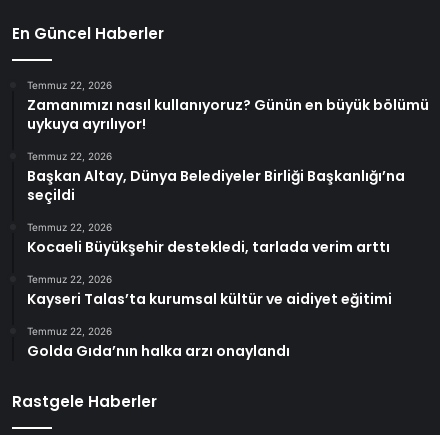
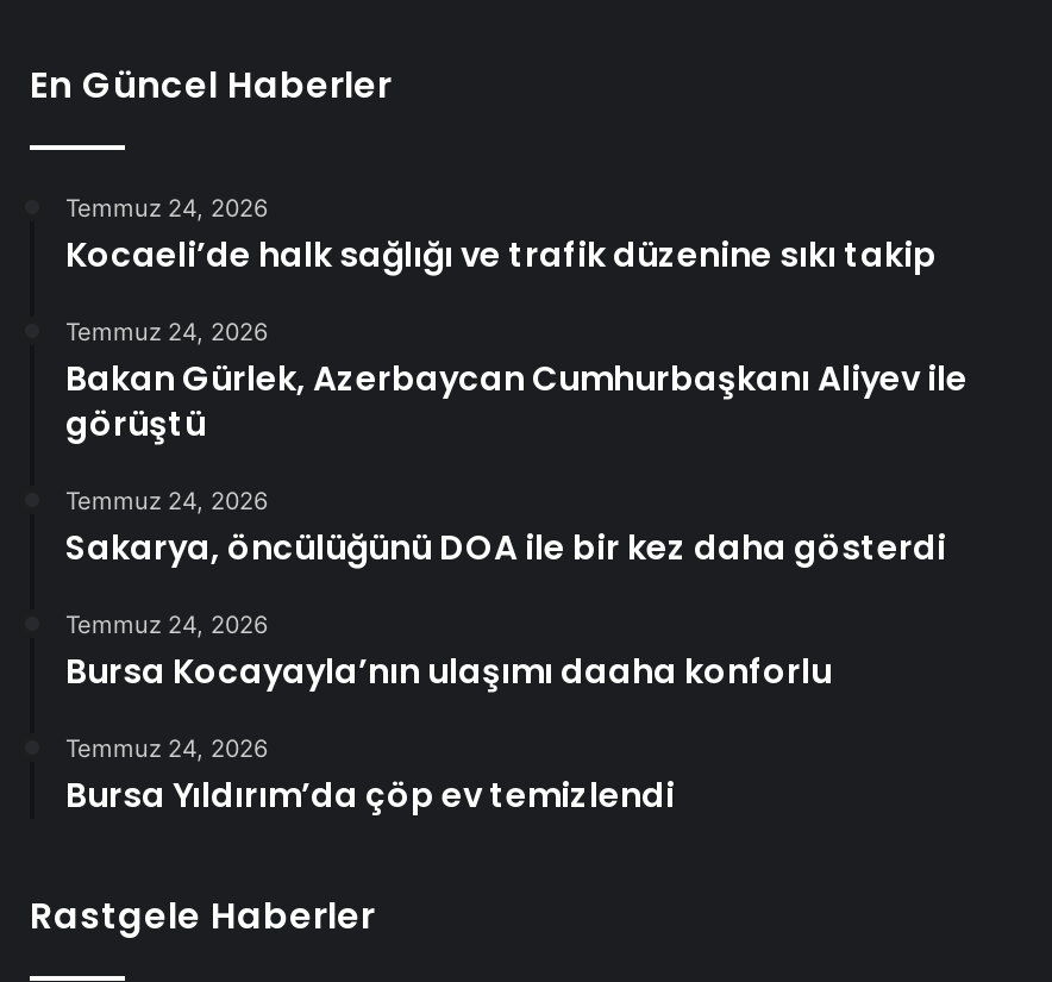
[27,79,429,134] Temmuz 22, 2026 | Zamanımızı nasıl kullanıyoruz? Günün en büyük bölümü | uykuya ayrılıyor! -> [65,193,937,279] Temmuz 24, 2026 | Kocaeli’de halk sağlığı ve trafik düzenine sıkı takip
[27,150,405,205] Temmuz 22, 2026 | Başkan Altay, Dünya Belediyeler Birliği Başkanlığı’na | seçildi -> [65,317,968,448] Temmuz 24, 2026 | Bakan Gürlek, Azerbaycan Cumhurbaşkanı Aliyev ile | görüştü
[27,221,390,257] Temmuz 22, 2026 | Kocaeli Büyükşehir destekledi, tarlada verim arttı -> [65,486,946,572] Temmuz 24, 2026 | Sakarya, öncülüğünü DOA ile bir kez daha gösterdi
[27,273,392,309] Temmuz 22, 2026 | Kayseri Talas’ta kurumsal kültür ve aidiyet eğitimi -> [65,610,832,695] Temmuz 24, 2026 | Bursa Kocayayla’nın ulaşımı daaha konforlu
[27,325,290,361] Temmuz 22, 2026 | Golda Gıda’nın halka arzı onaylandı -> [65,733,675,819] Temmuz 24, 2026 | Bursa Yıldırım’da çöp ev temizlendi

